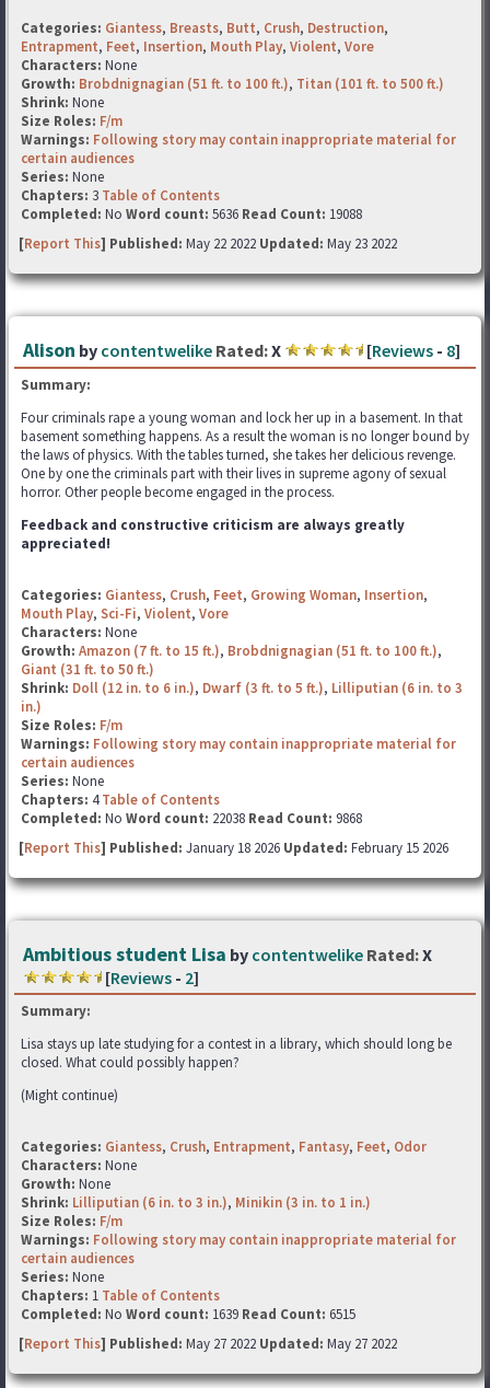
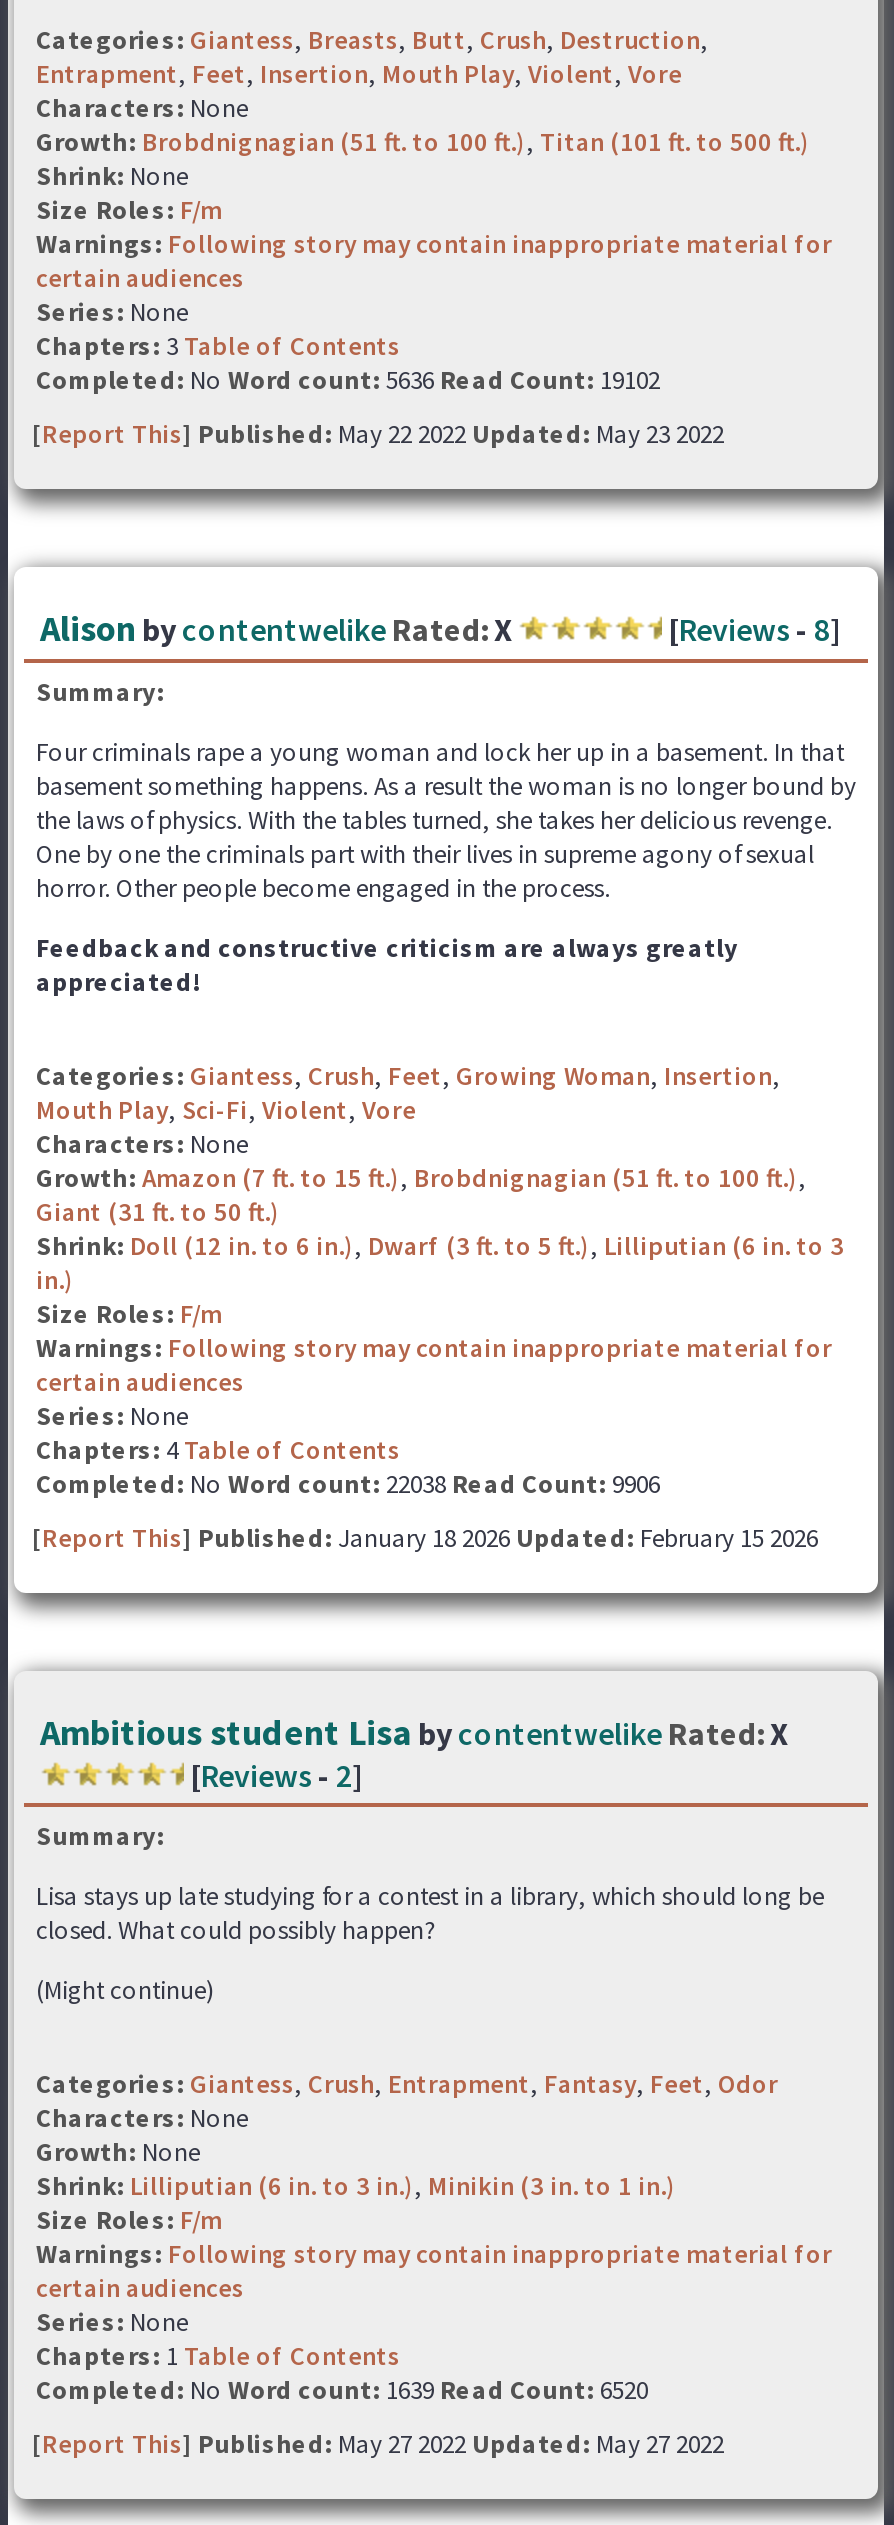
[21,205,362,223] Completed: No Word count: 5636 Read Count: 19088 -> [36,363,660,397] Completed: No Word count: 5636 Read Count: 19102
[21,809,362,828] Completed: No Word count: 22038 Read Count: 9868 -> [36,1467,660,1501] Completed: No Word count: 22038 Read Count: 9906
[21,1305,355,1323] Completed: No Word count: 1639 Read Count: 6515 -> [36,2373,648,2407] Completed: No Word count: 1639 Read Count: 6520

